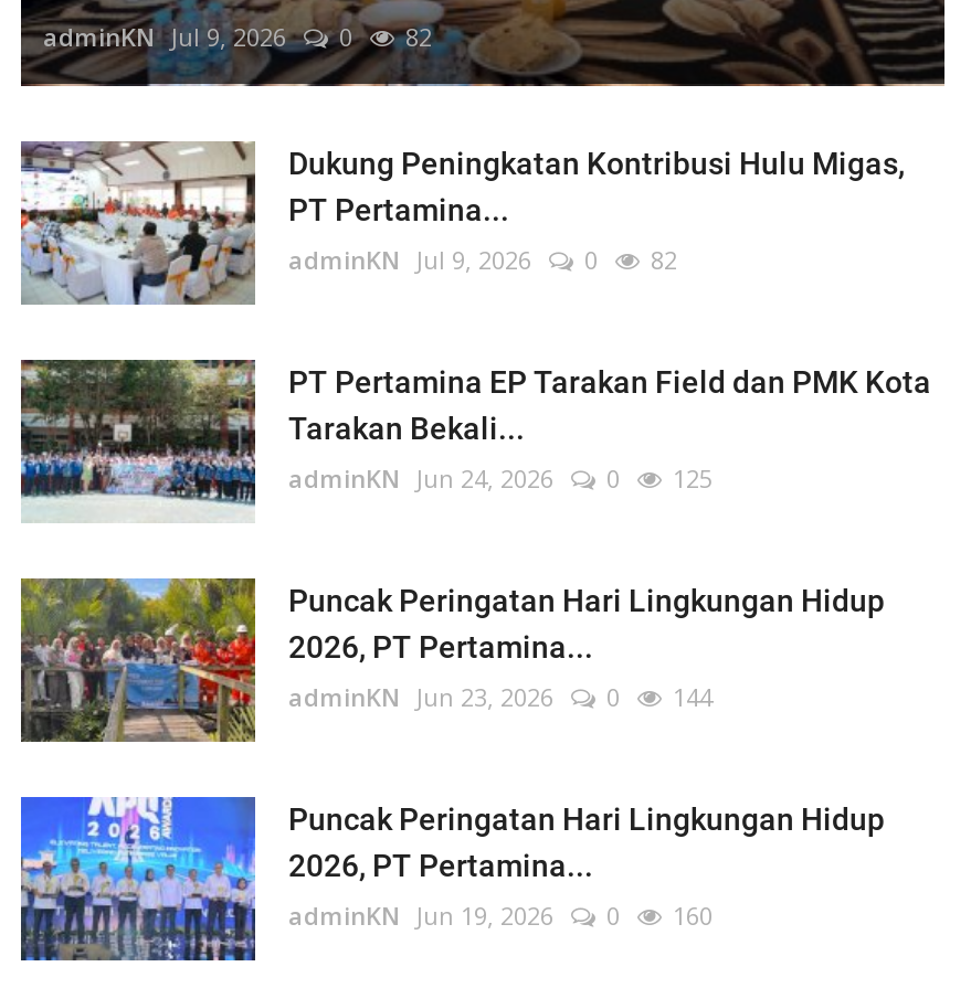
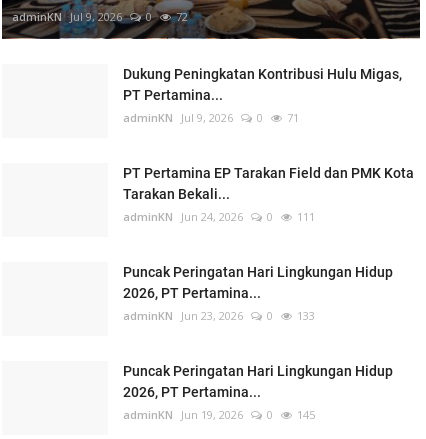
[43,19,432,52] adminKN Jul 9, 2026 0 82 -> [12,9,188,24] adminKN Jul 9, 2026 0 72
[19,139,257,307] [image] -> none
[288,242,677,275] adminKN Jul 9, 2026 0 82 -> [123,110,299,125] adminKN Jul 9, 2026 0 71
[19,358,257,521] [image] -> none
[288,461,713,494] adminKN Jun 24, 2026 0 125 -> [123,209,315,224] adminKN Jun 24, 2026 0 111
[19,576,257,744] [image] -> none
[288,679,713,712] adminKN Jun 23, 2026 0 144 -> [123,308,315,323] adminKN Jun 23, 2026 0 133
[19,795,257,963] [image] -> none
[288,898,713,931] adminKN Jun 19, 2026 0 160 -> [123,407,315,422] adminKN Jun 19, 2026 0 145

